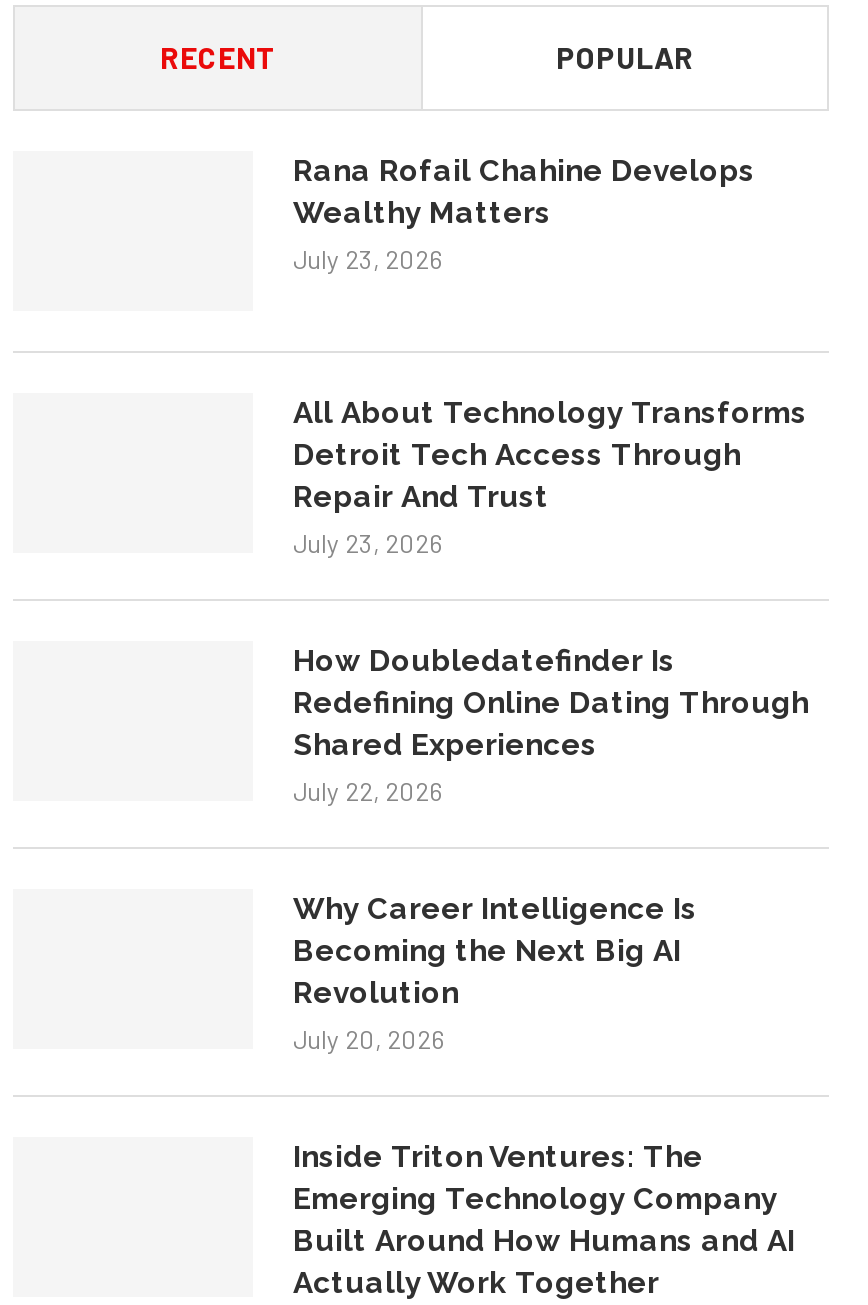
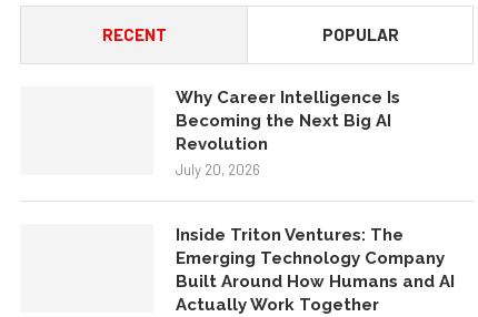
[293,148,755,270] Rana Rofail Chahine Develops | Wealthy Matters | July 23, 2026 -> none
[293,390,809,802] All About Technology Transforms | Detroit Tech Access Through | Repair And Trust | July 23, 2026 | How Doubledatefinder Is | Redefining Online Dating Through | Shared Experiences | July 22, 2026 -> none

